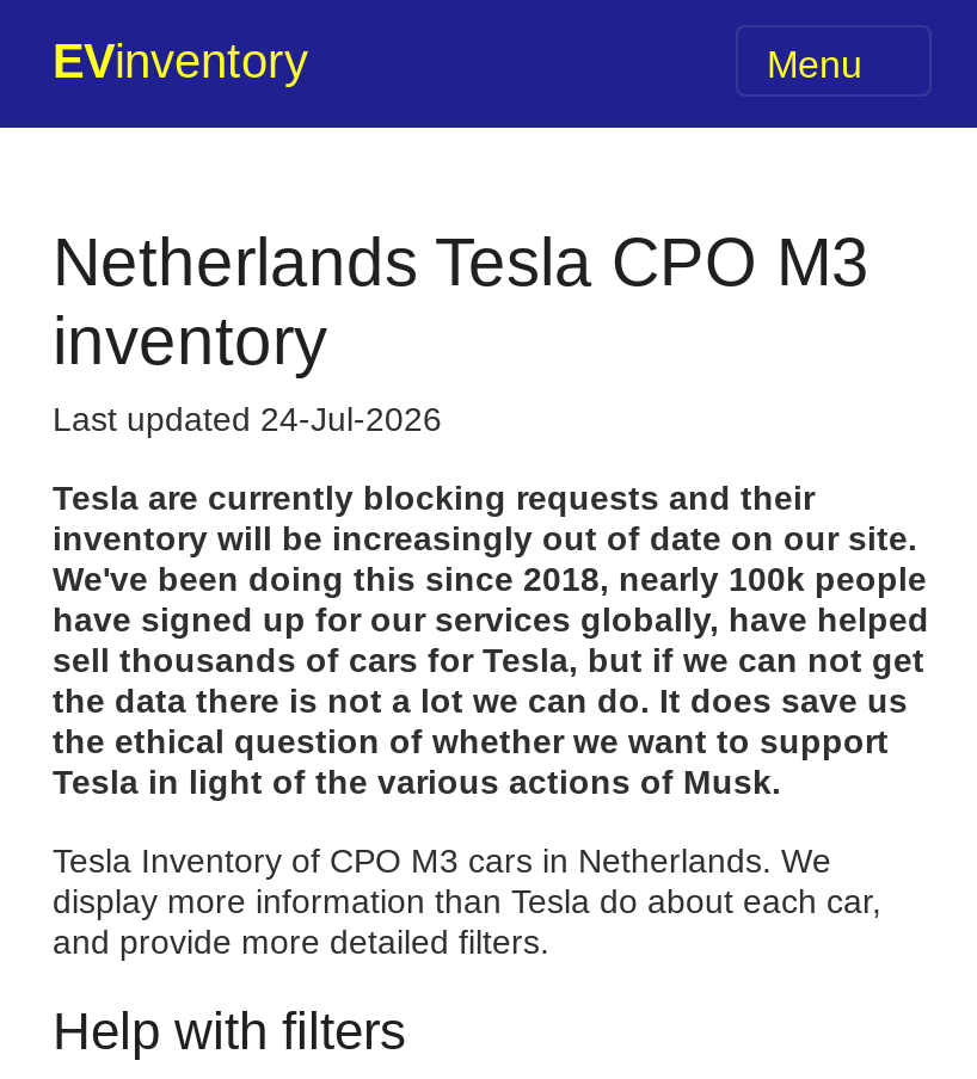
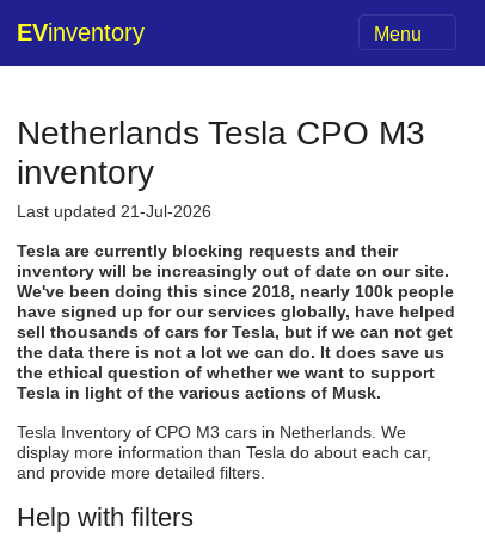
[53,400,442,438] Last updated 24-Jul-2026 -> [17,202,211,221] Last updated 21-Jul-2026

